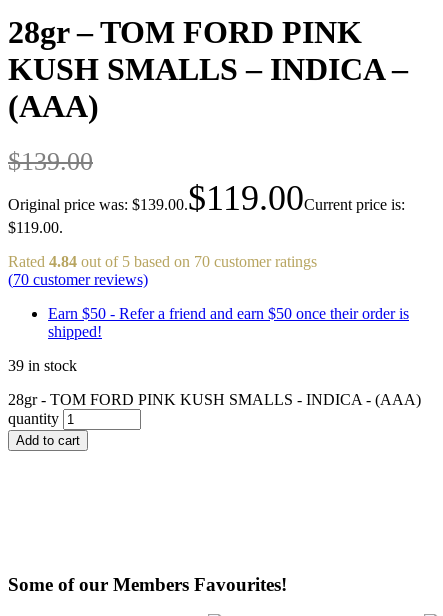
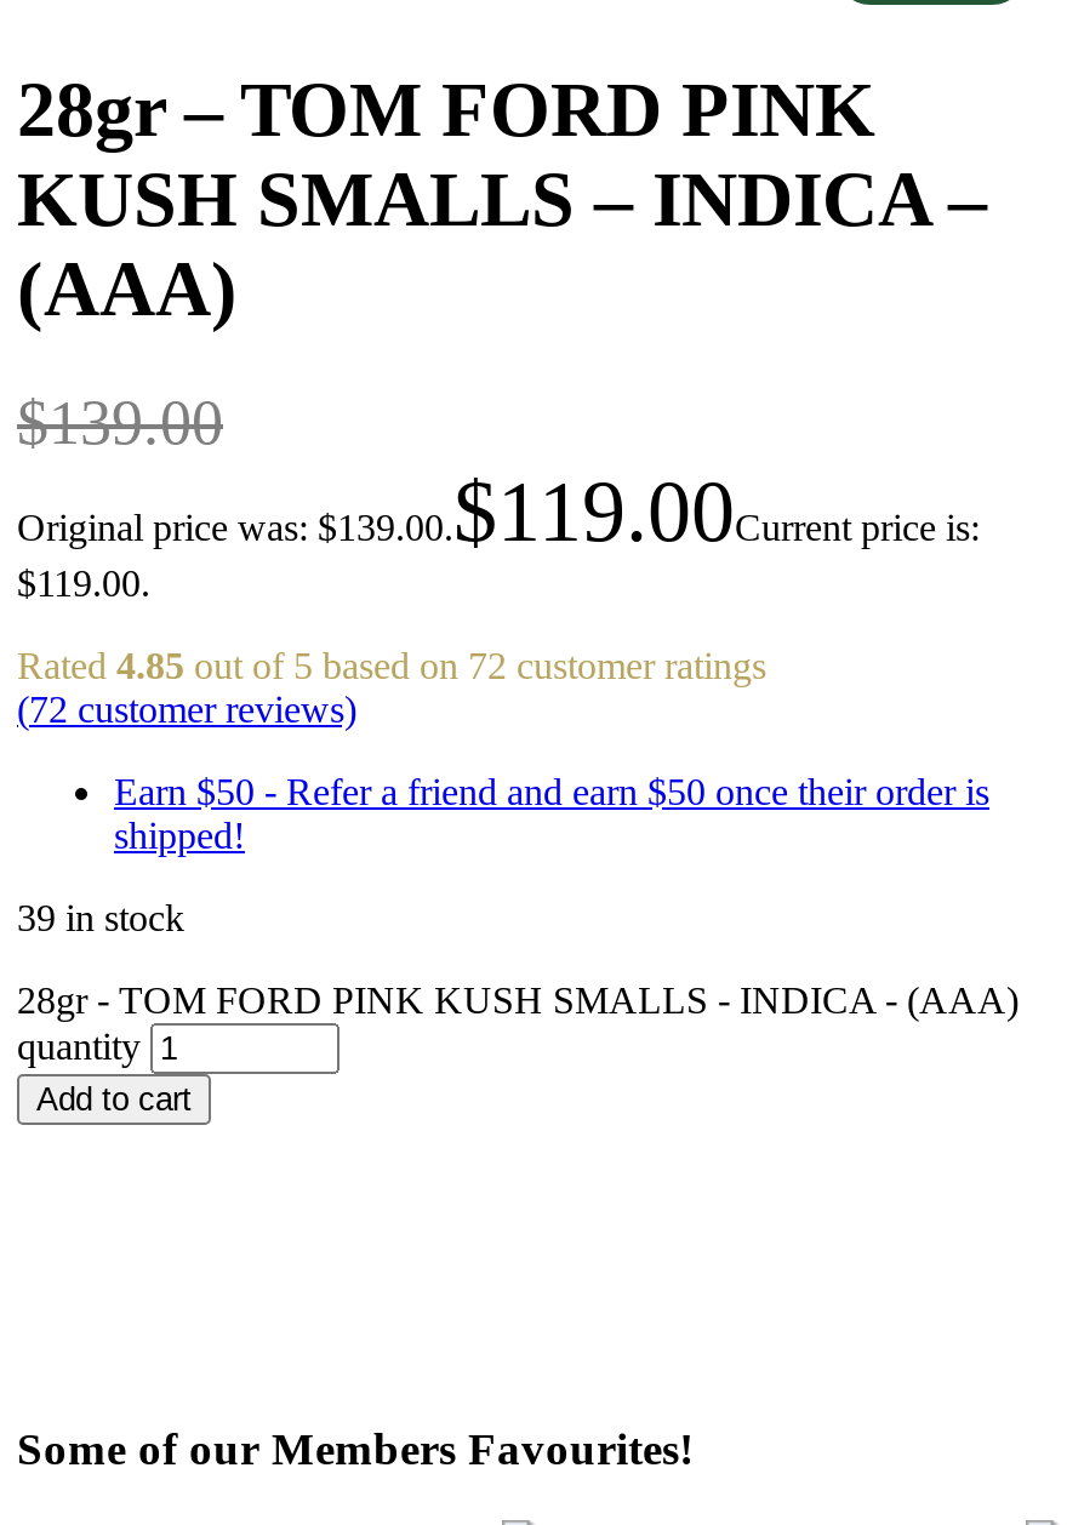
[8,253,317,270] Rated 4.84 out of 5 based on 70 customer ratings -> [17,645,766,686] Rated 4.85 out of 5 based on 72 customer ratings
[8,271,148,288] (70 customer reviews) -> [17,688,356,730] (72 customer reviews)

